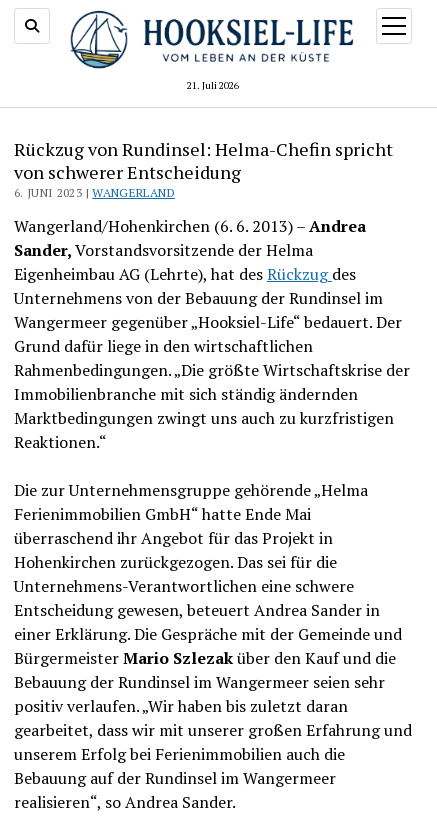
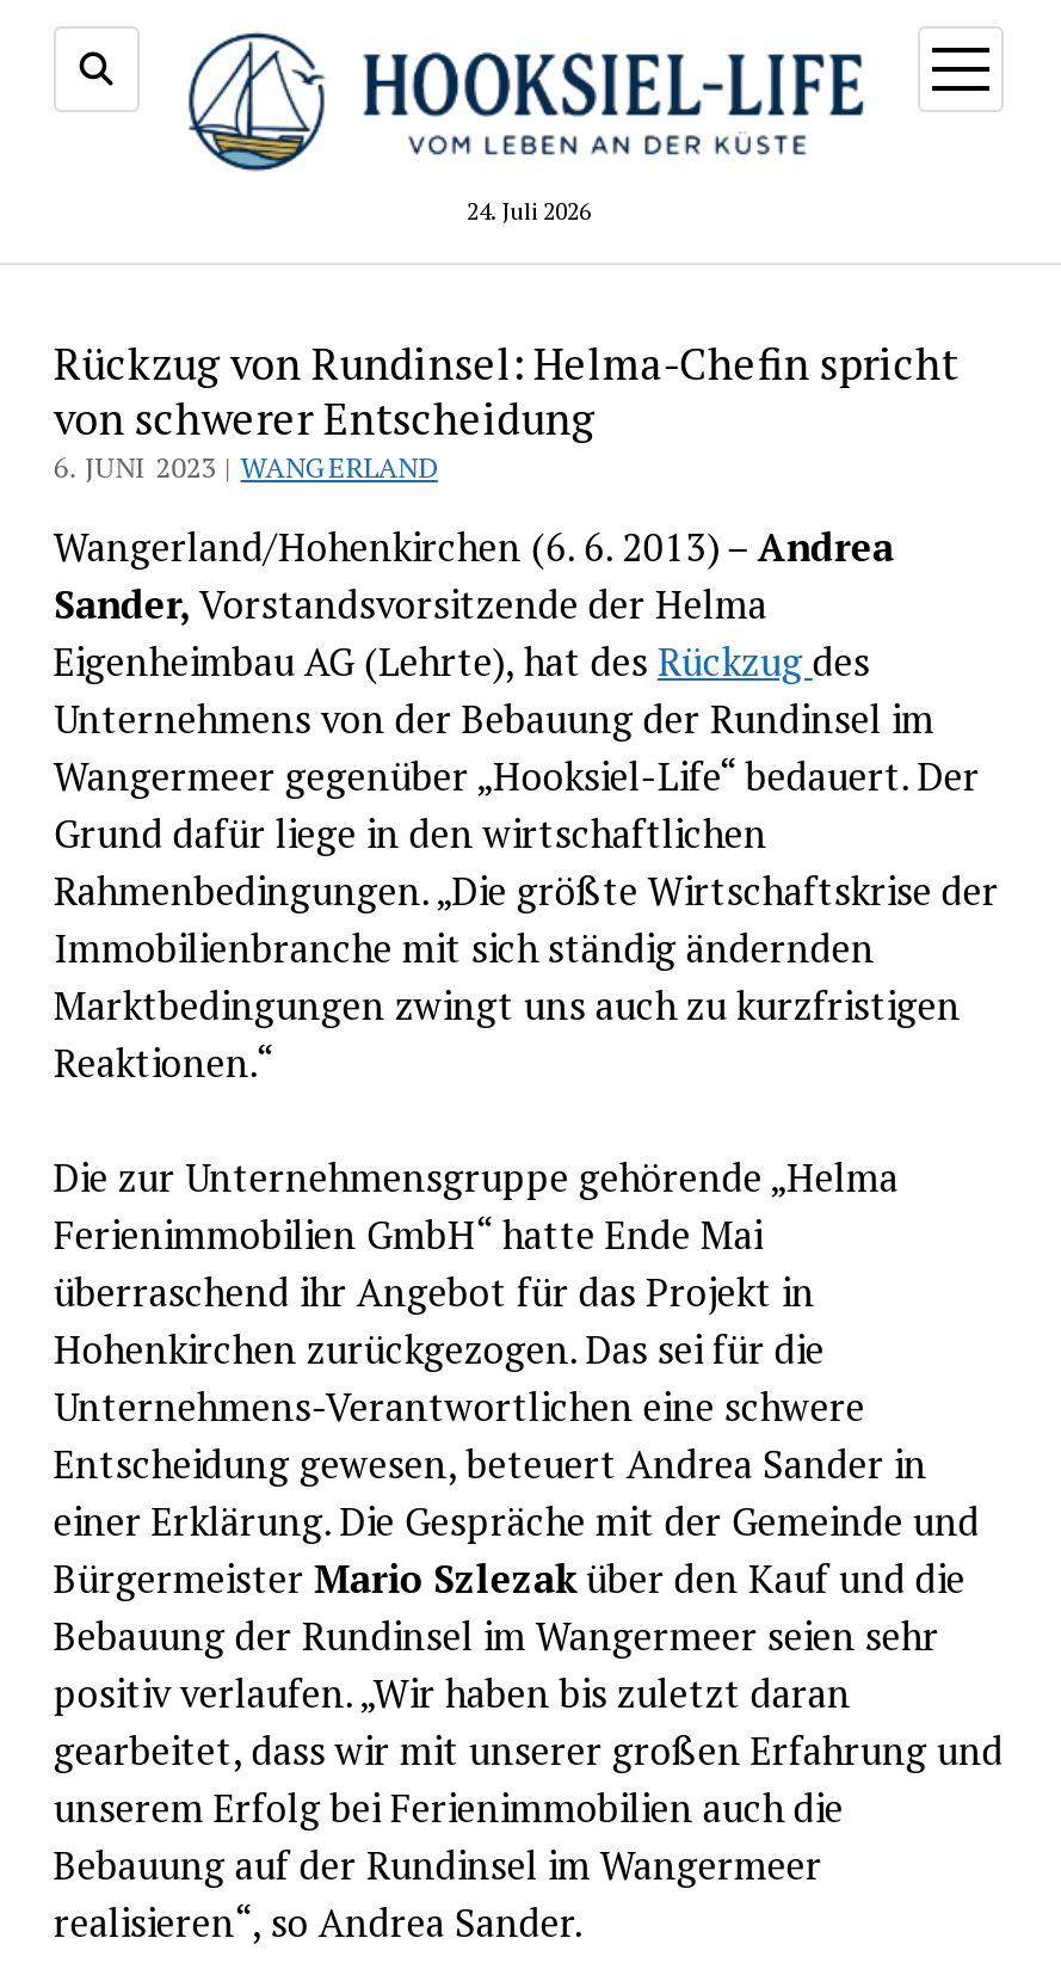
[187,79,239,92] 21. Juli 2026 -> [467,196,591,227] 24. Juli 2026

